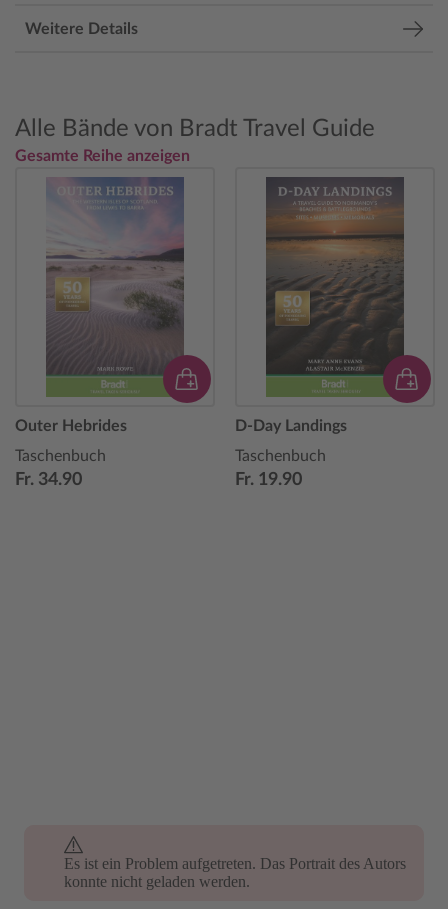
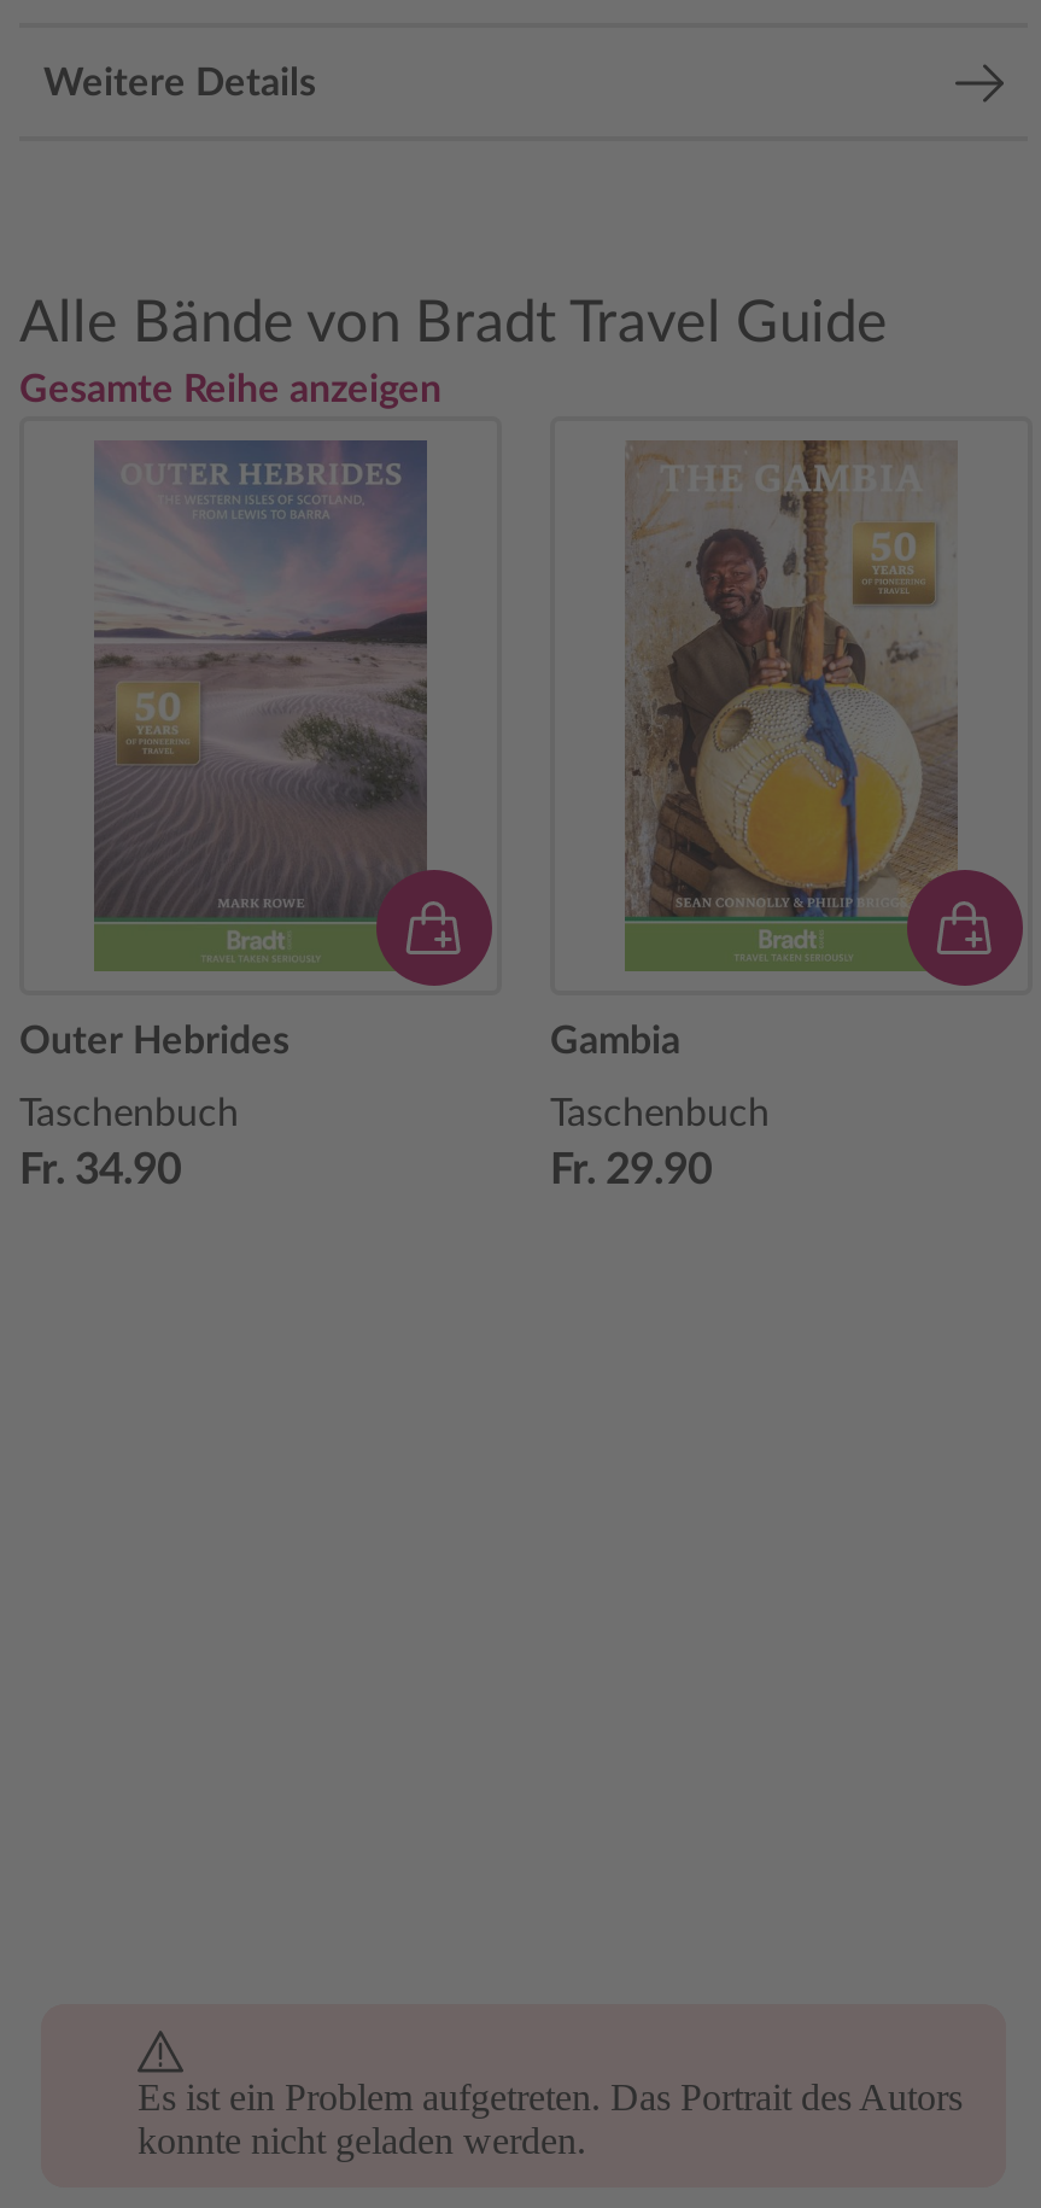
[265,176,405,376] [image] -> [625,438,960,918] [image]
[235,418,347,434] D-Day Landings -> [550,1022,680,1061] Gambia
[235,471,302,489] Fr. 19.90 -> [550,1150,712,1193] Fr. 29.90

